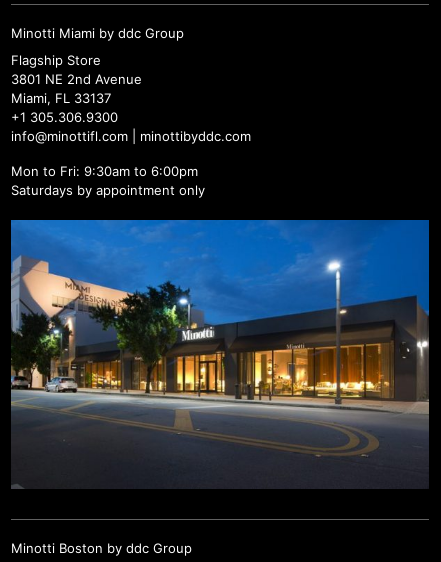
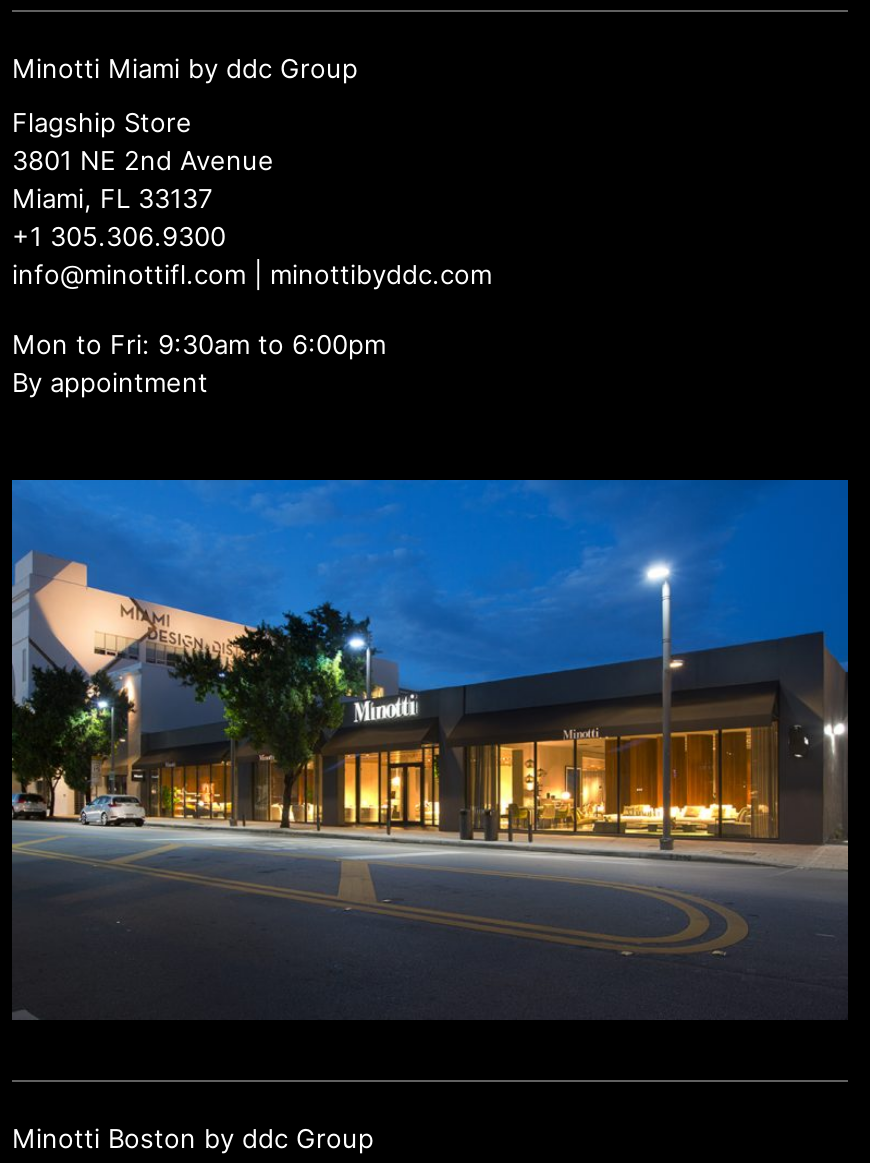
[11,182,205,198] Saturdays by appointment only -> [12,367,208,399] By appointment

